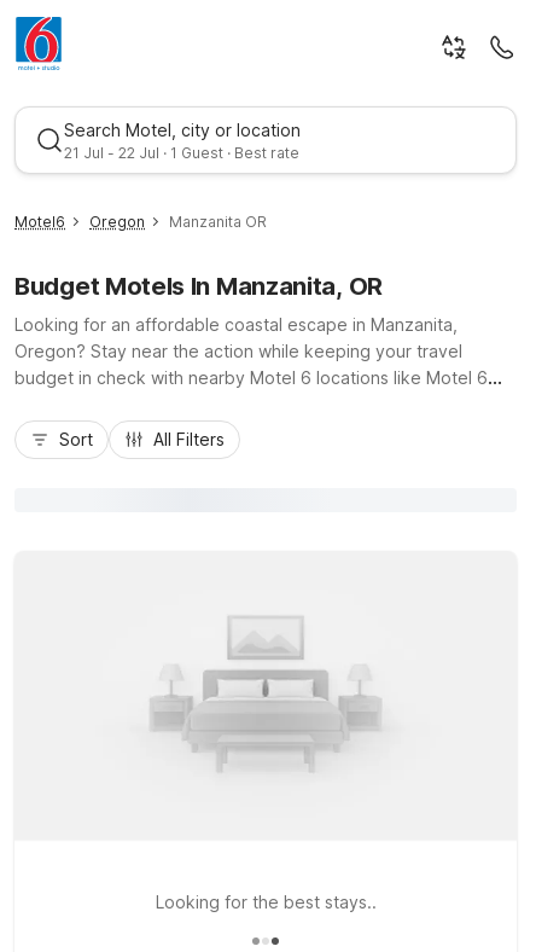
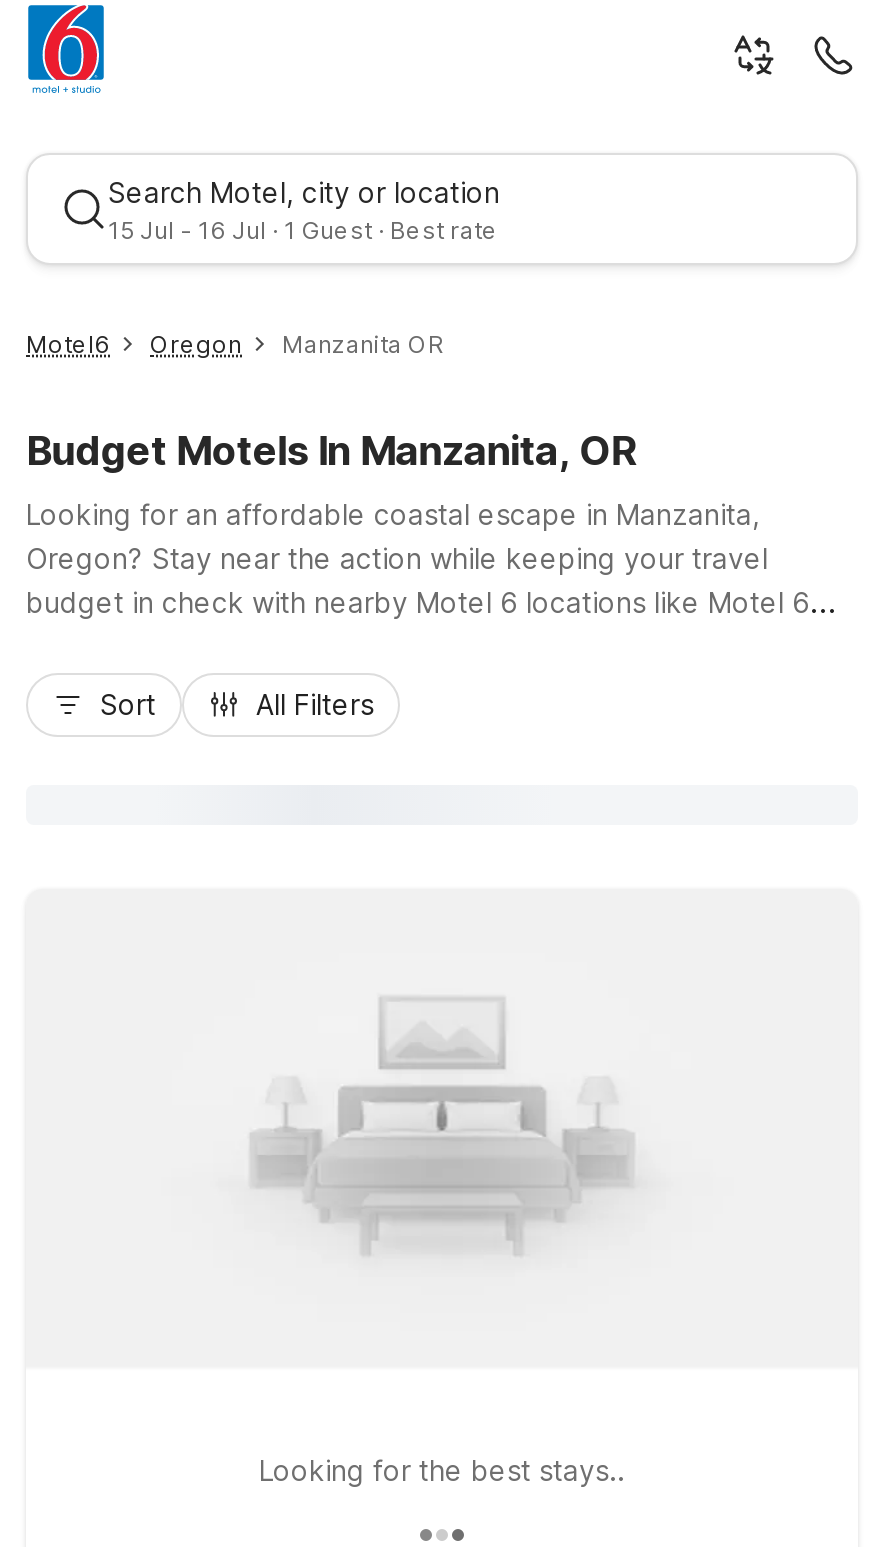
[64,144,299,162] 21 Jul - 22 Jul · 1 Guest · Best rate -> [108,215,498,245] 15 Jul - 16 Jul · 1 Guest · Best rate

